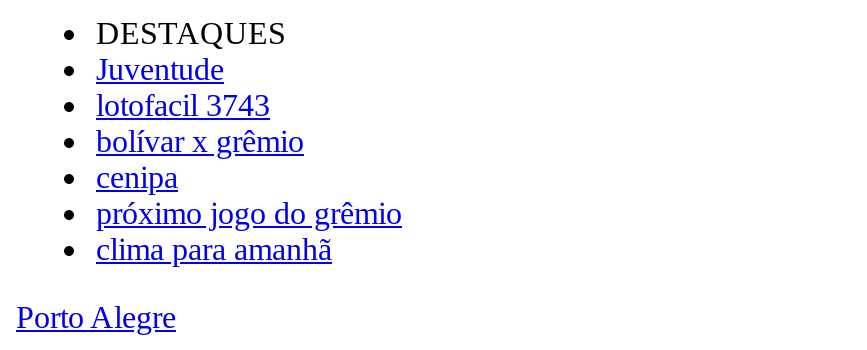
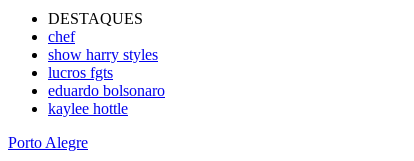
[96,52,402,266] Juventude | lotofacil 3743 | bolívar x grêmio | cenipa | próximo jogo do grêmio | clima para amanhã -> [48,28,165,117] chef | show harry styles | lucros fgts | eduardo bolsonaro | kaylee hottle

